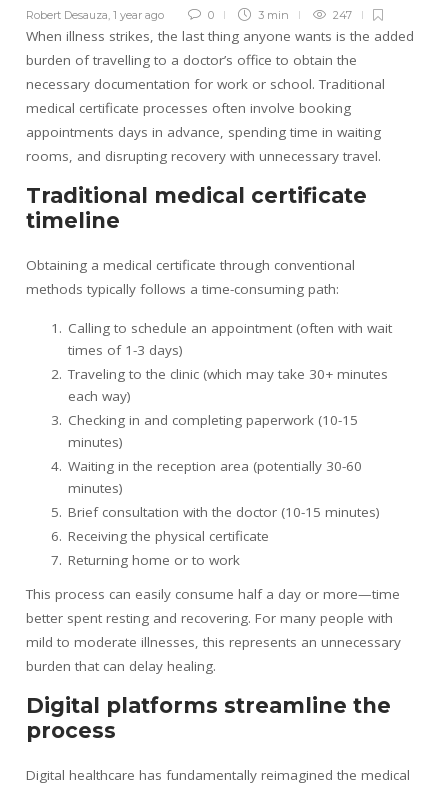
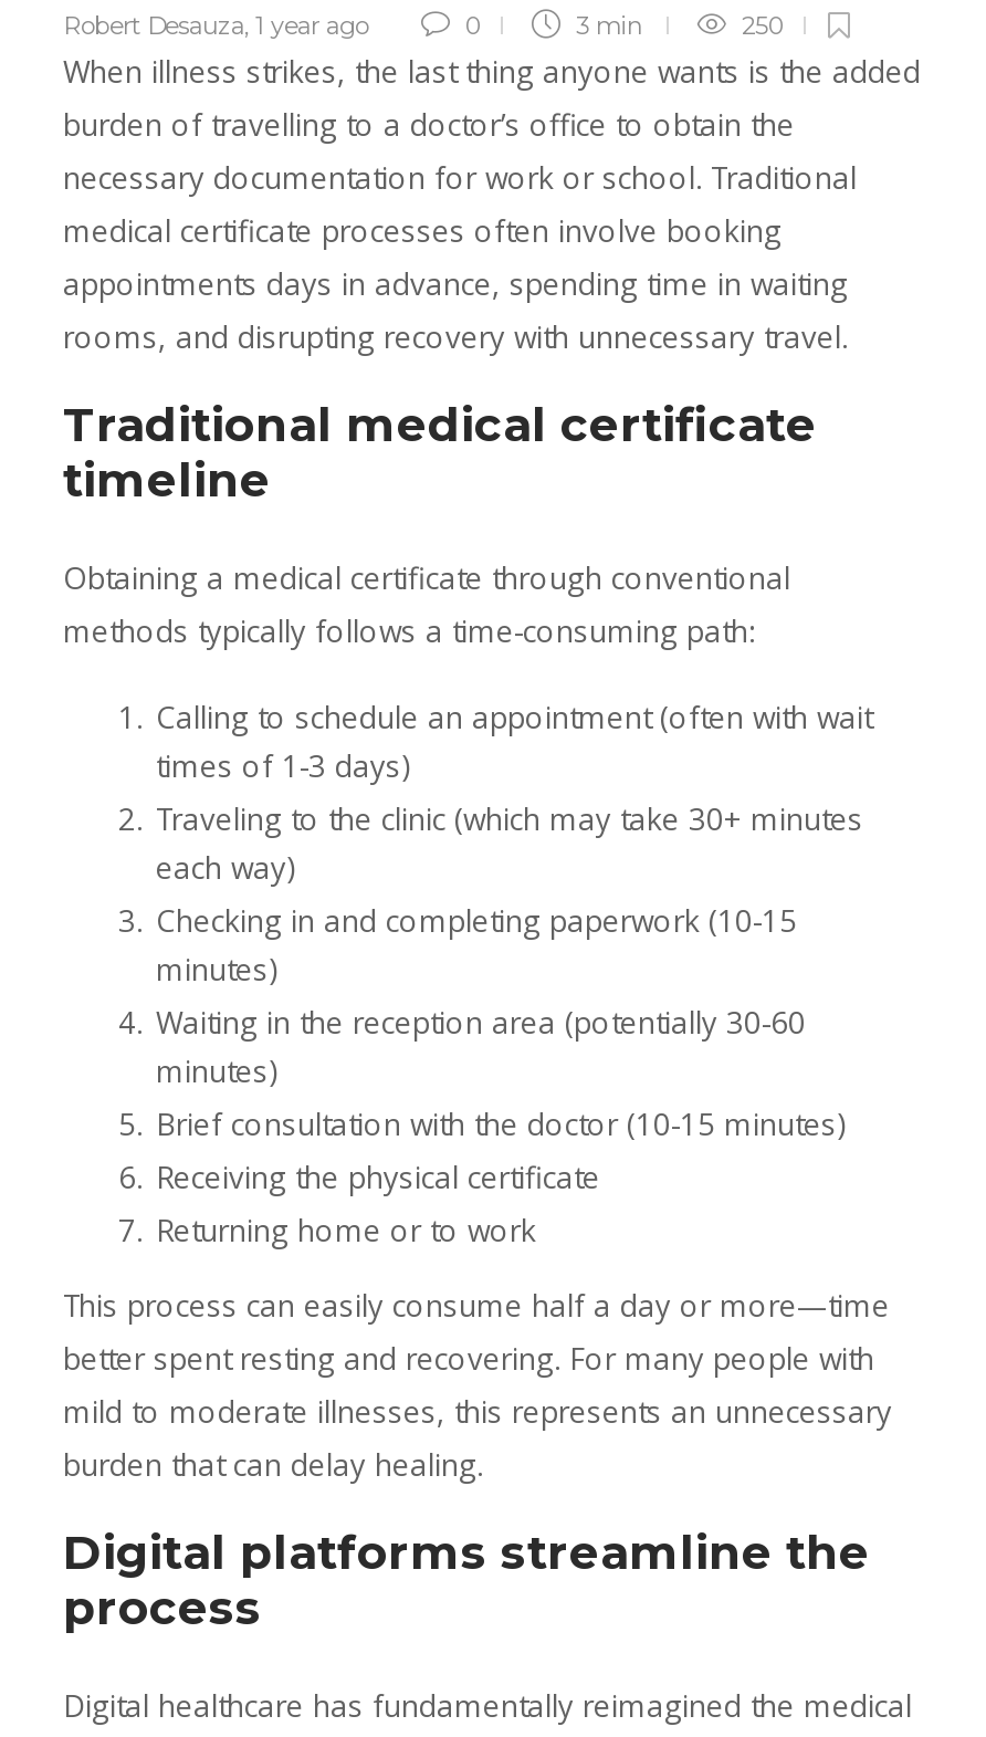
[330,8,352,22] 247 -> [735,10,782,41] 250

